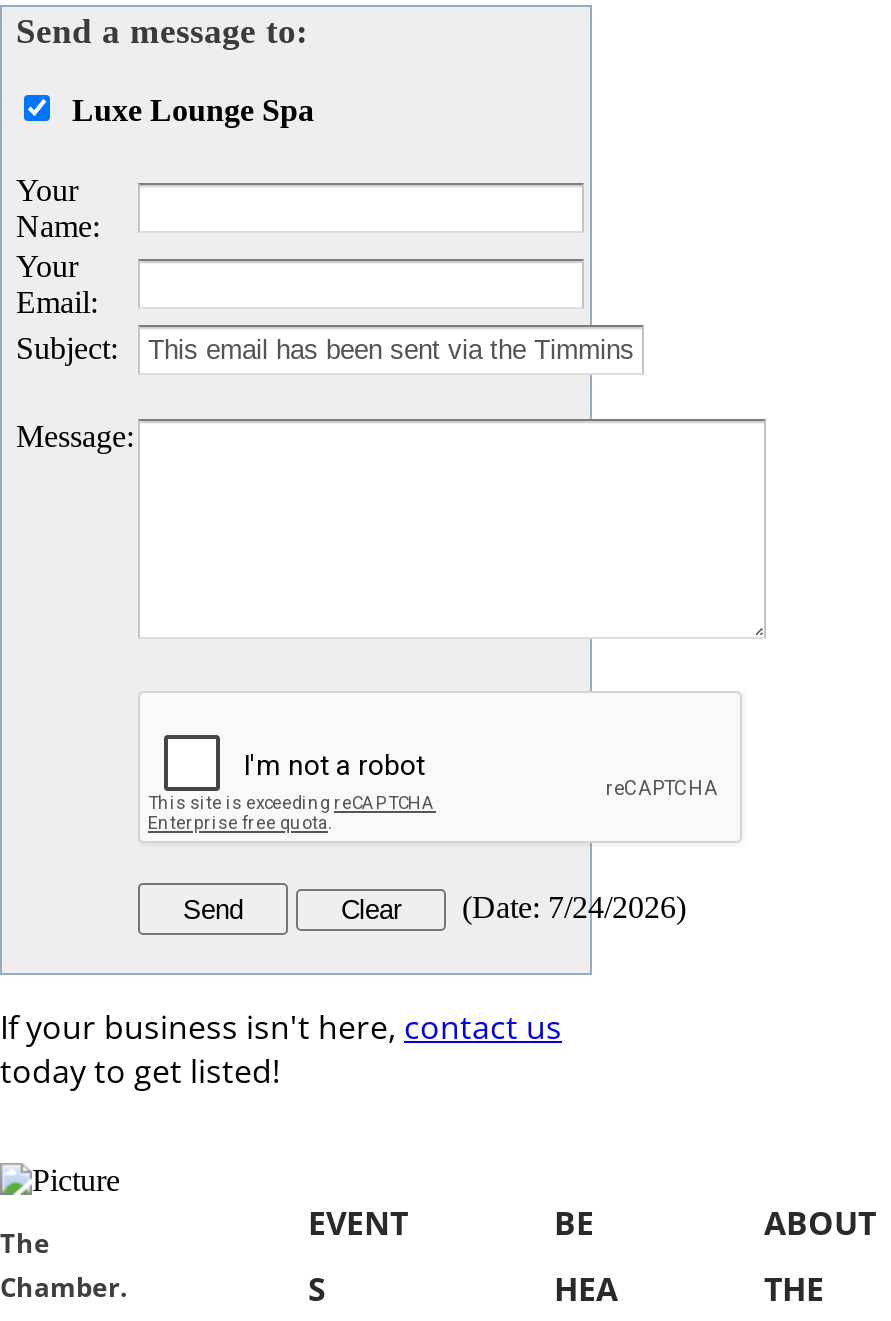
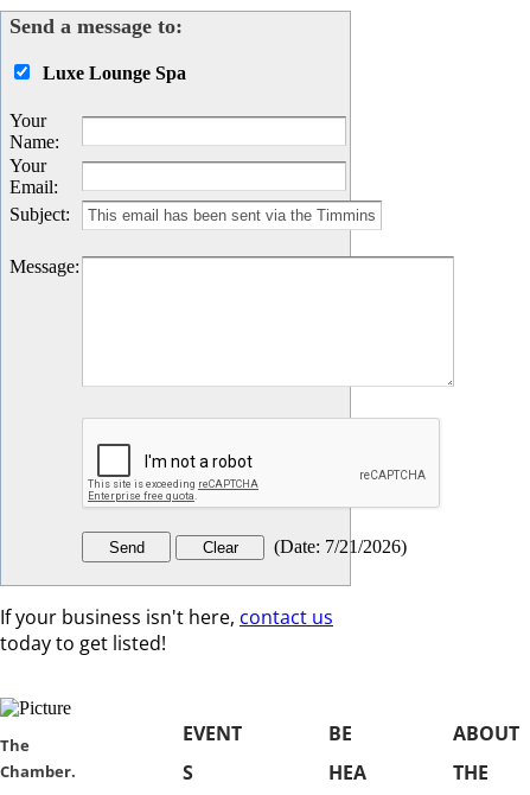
[446,890,686,924] (Date: 7/24/2026) -> [264,536,407,556] (Date: 7/21/2026)

